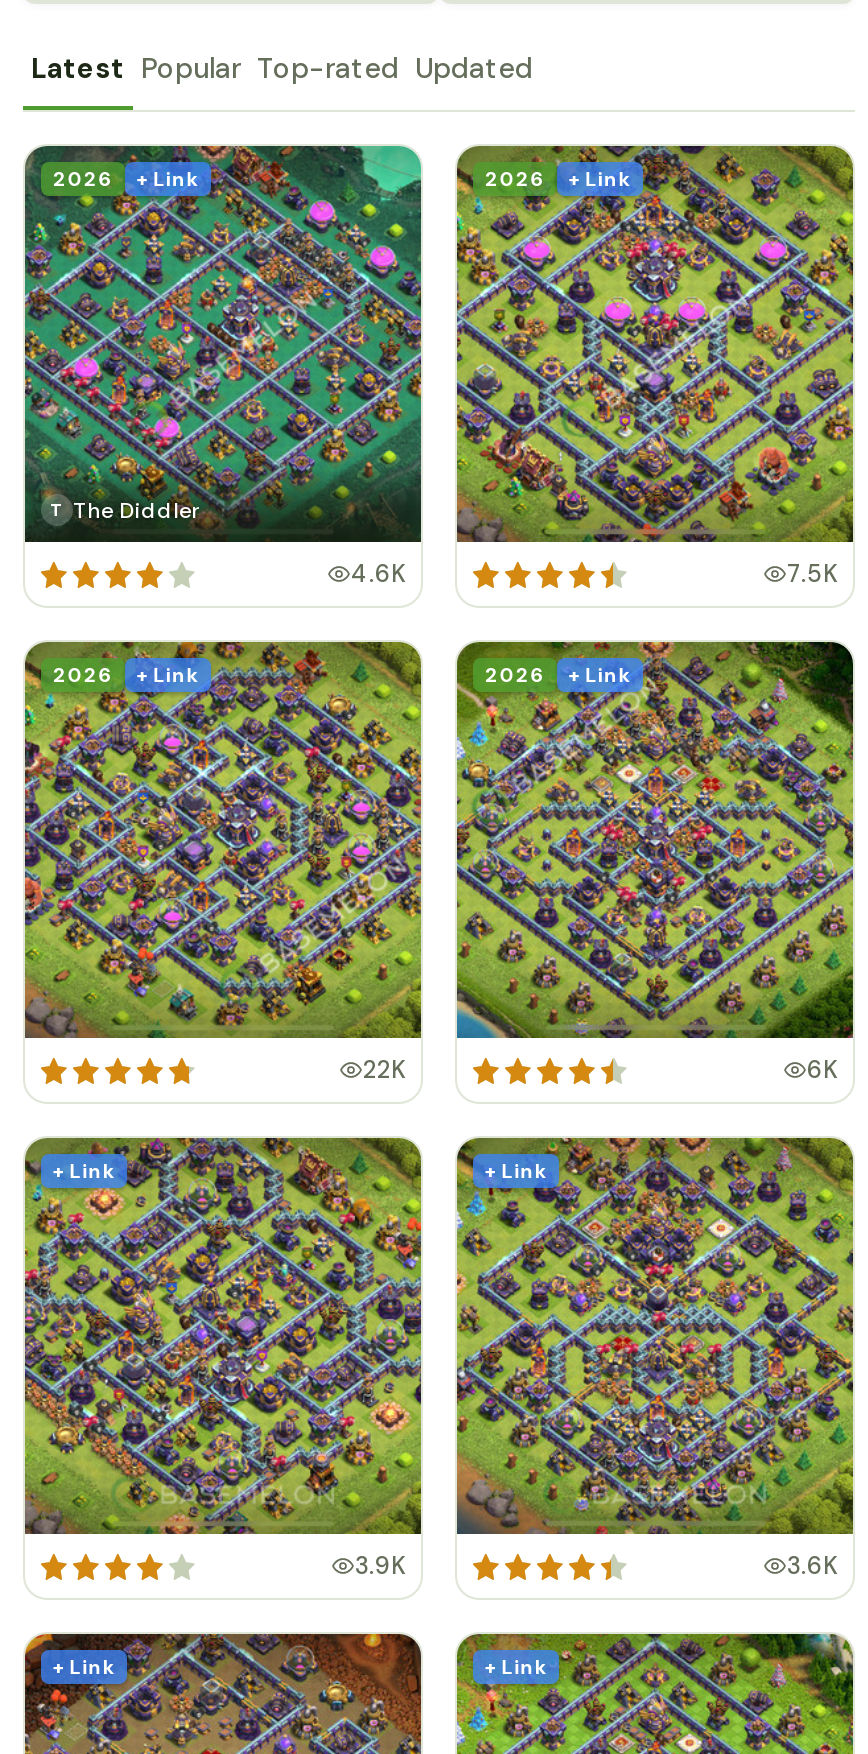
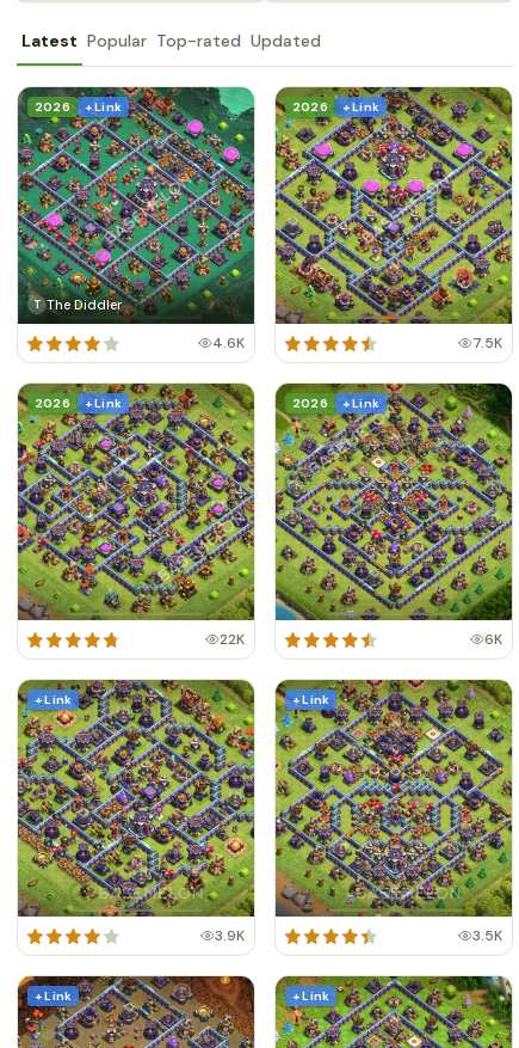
[787,1550,837,1582] 3.6K -> [472,926,502,945] 3.5K

